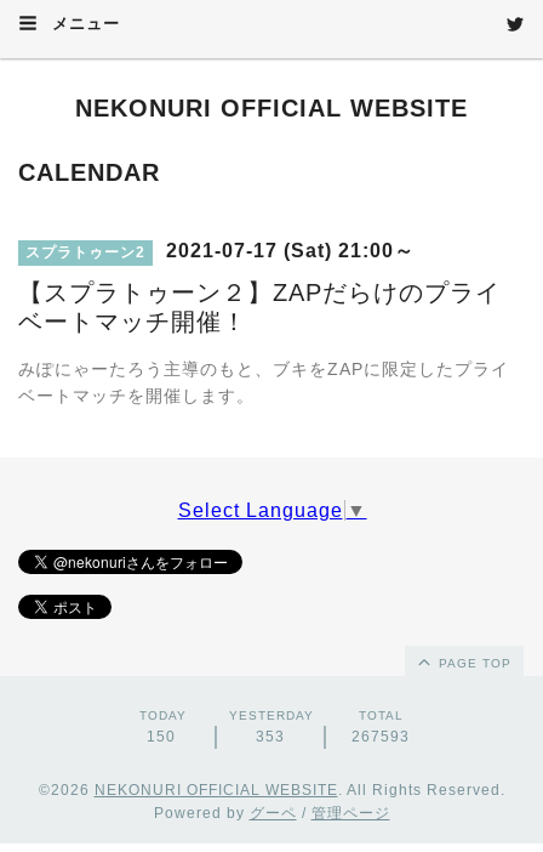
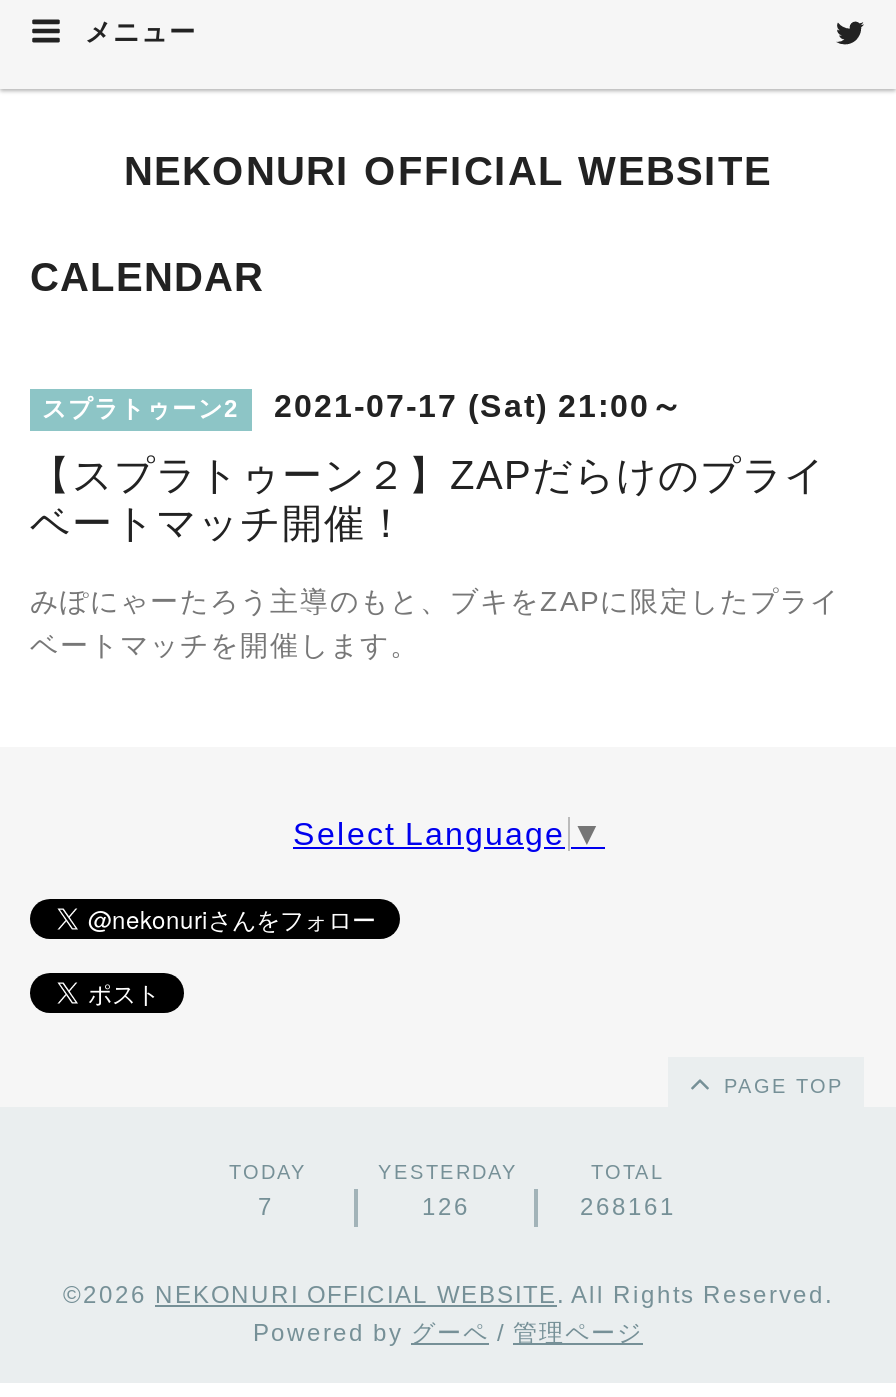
[147,729,176,746] 150 -> [258,1194,274,1222] 7
[256,729,285,746] 353 -> [422,1194,470,1222] 126
[351,729,410,746] 267593 -> [580,1194,676,1222] 268161

